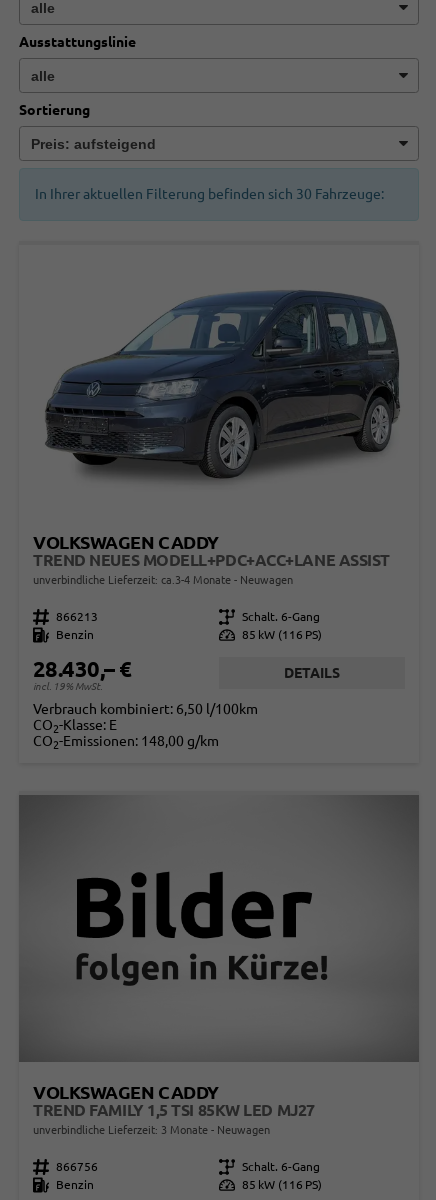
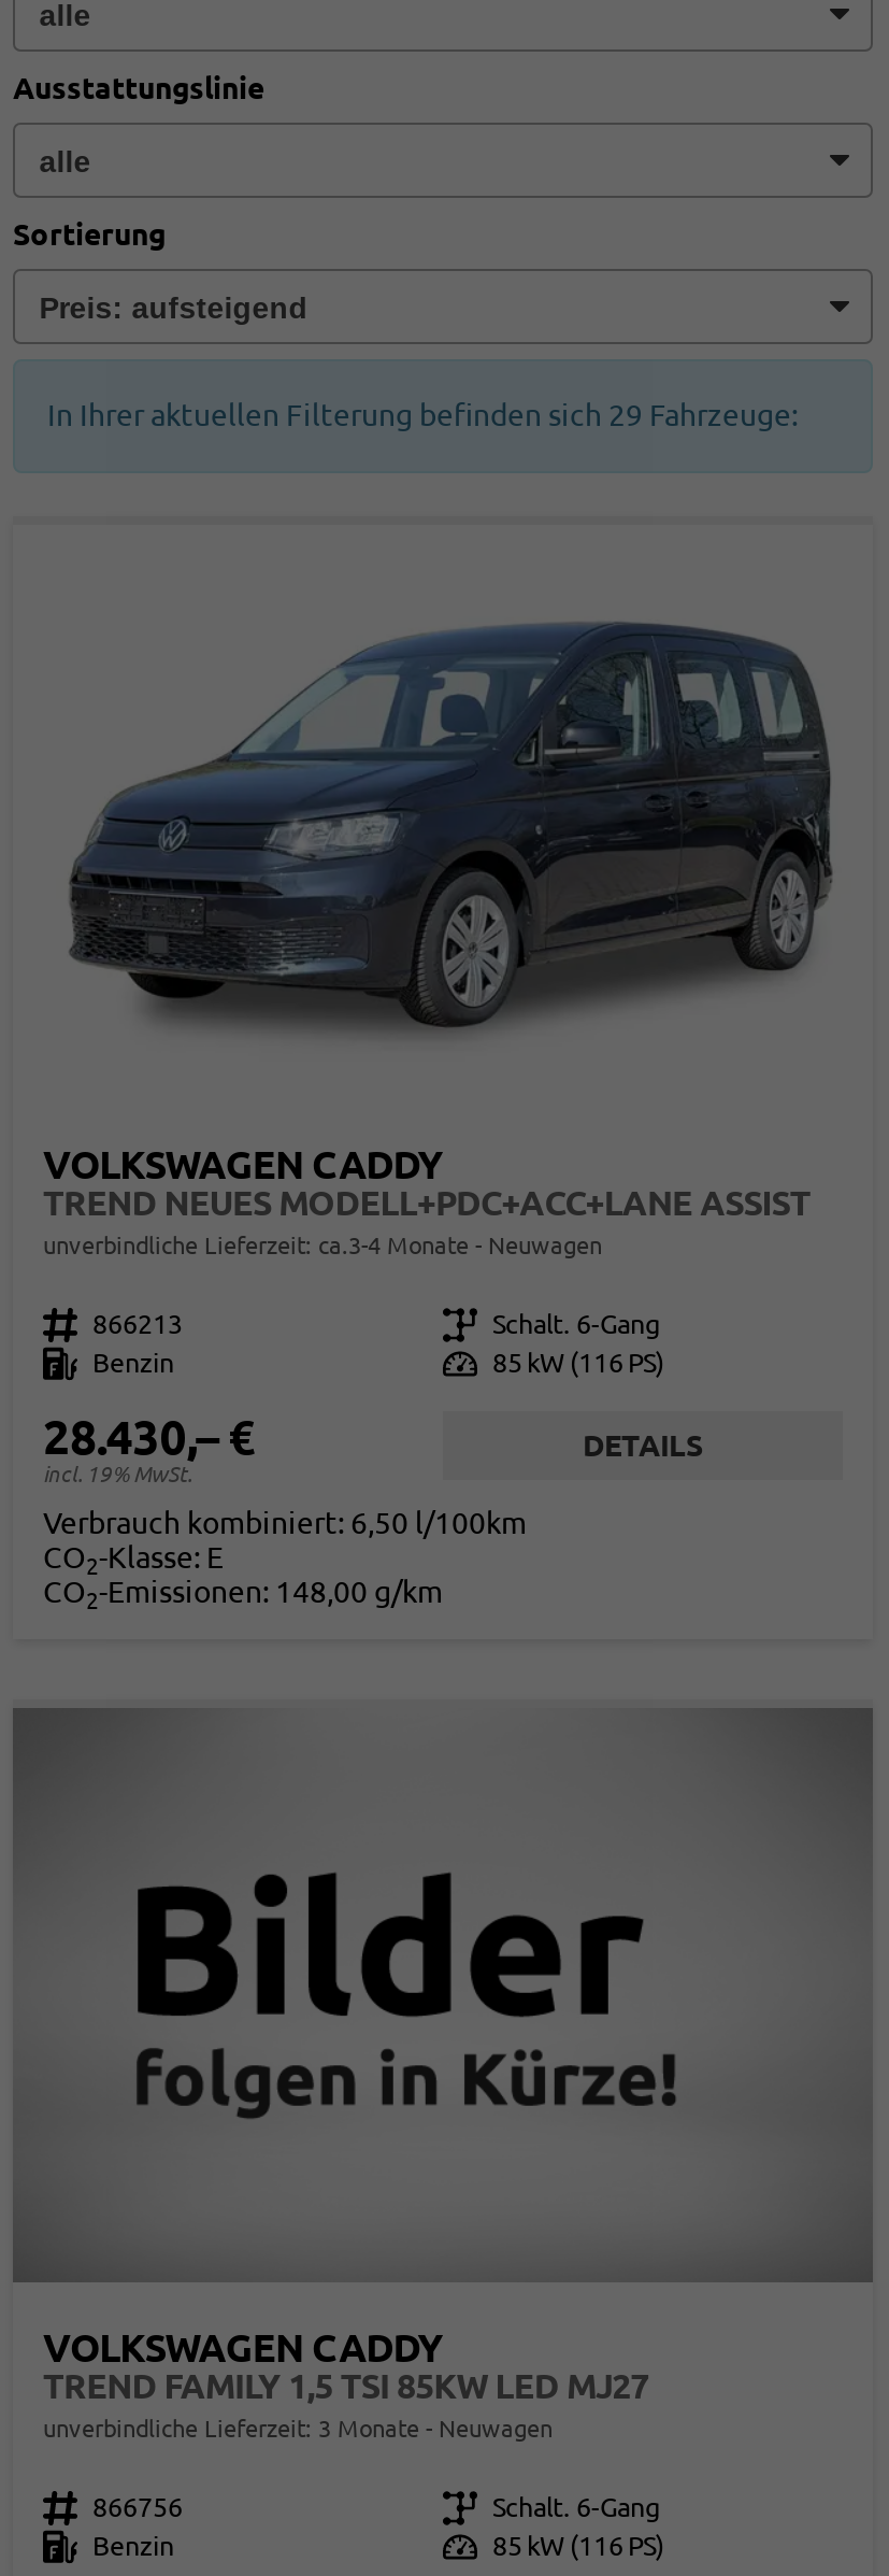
[35,186,384,202] In Ihrer aktuellen Filterung befinden sich 30 Fahrzeuge: -> [47,399,798,433] In Ihrer aktuellen Filterung befinden sich 29 Fahrzeuge:

